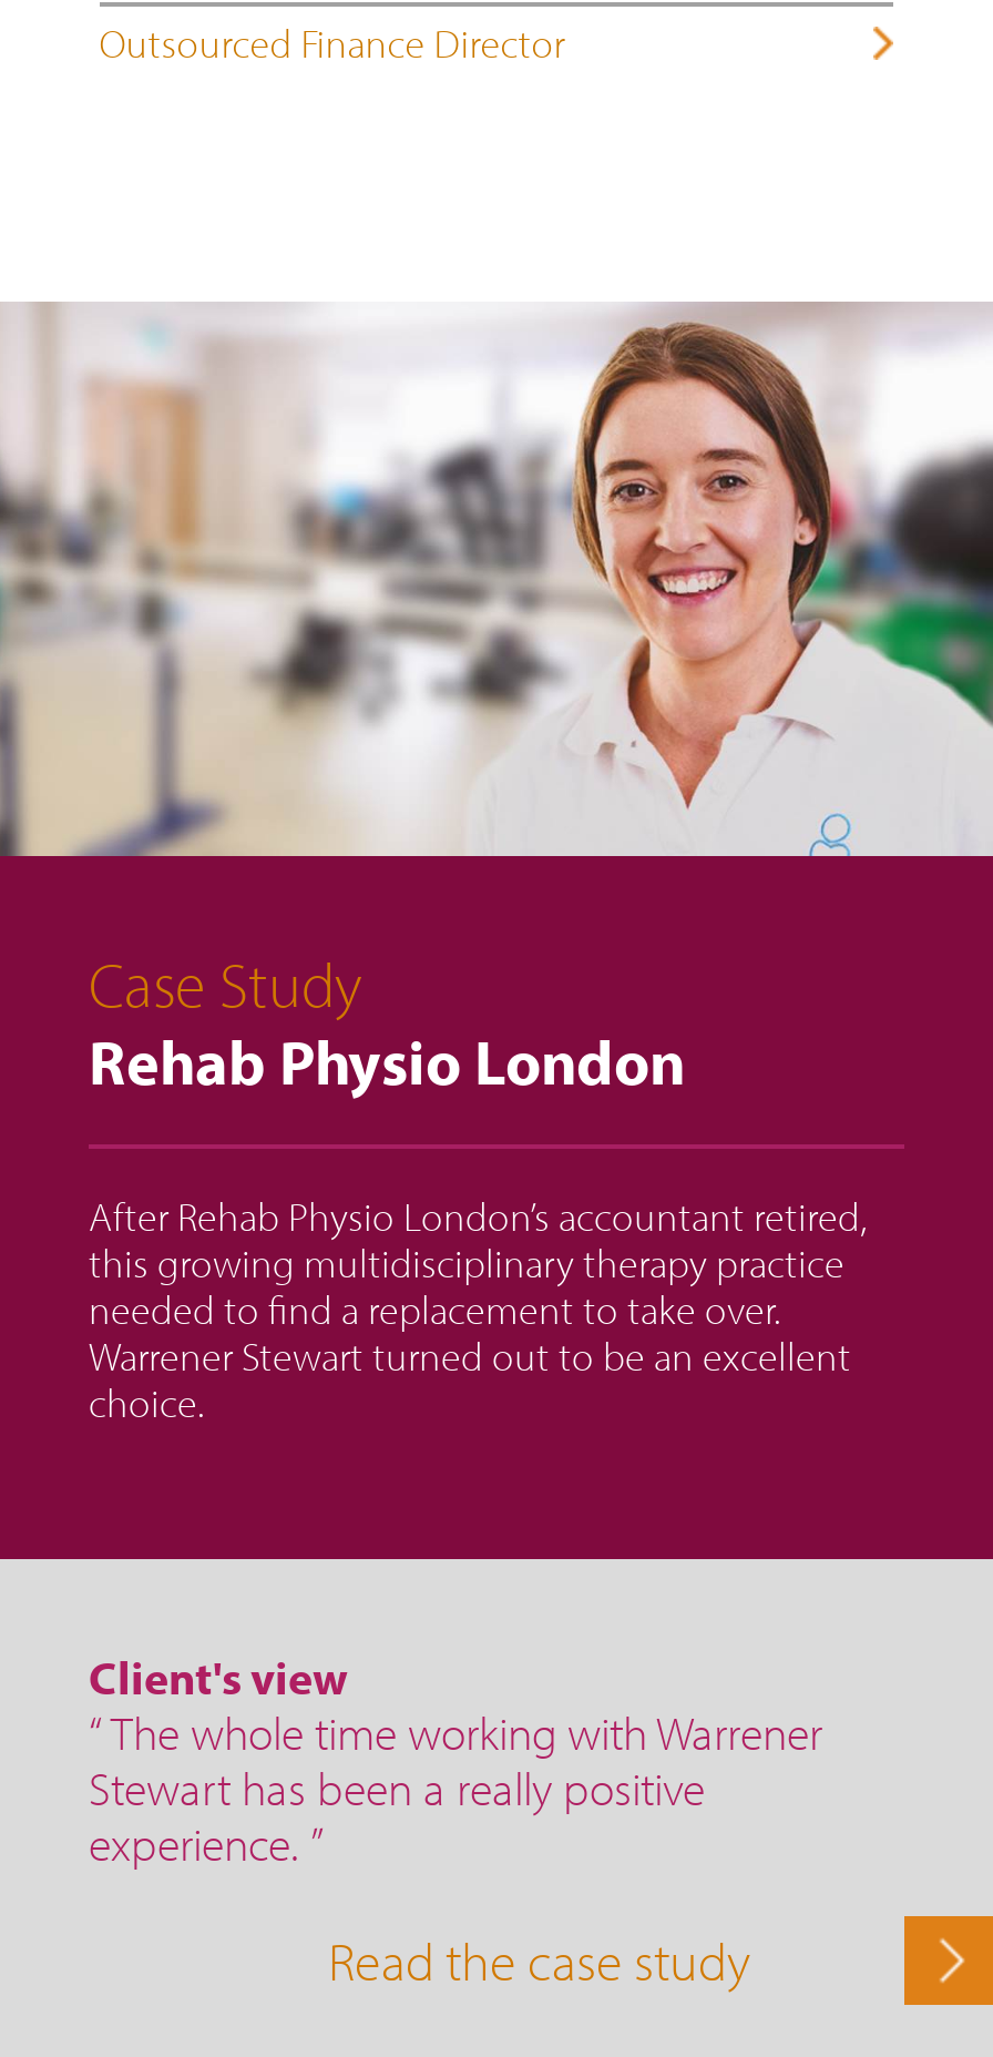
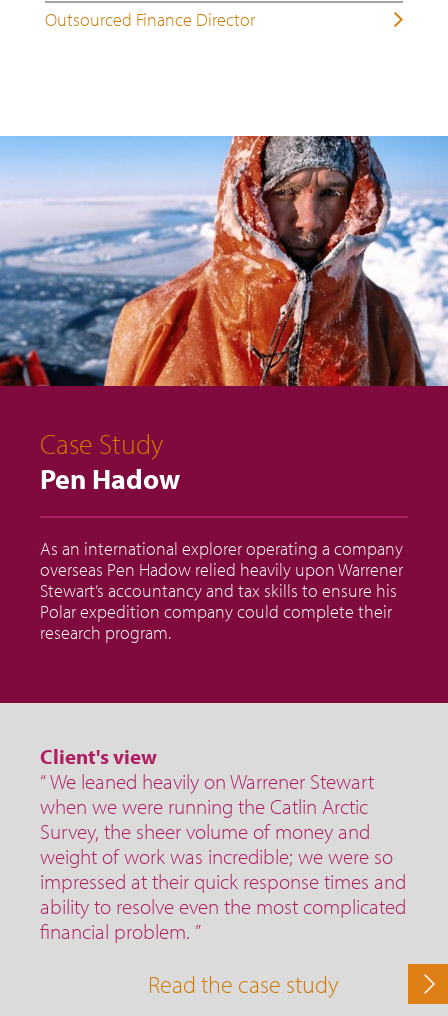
[7,302,986,858] [image] -> [3,135,445,387] [image]
[89,1022,685,1100] Rehab Physio London -> [40,461,180,496] Pen Hadow
[89,1191,867,1428] After Rehab Physio London’s accountant retired, | this growing multidisciplinary therapy practice | needed to find a replacement to take over. | Warrener Stewart turned out to be an excellent | choice. -> [40,537,403,644] As an international explorer operating a company | overseas Pen Hadow relied heavily upon Warrener | Stewart’s accountancy and tax skills to ensure his | Polar expedition company could complete their | research program.
[89,1703,822,1872] “ The whole time working with Warrener | Stewart has been a really positive | experience. ” -> [40,768,406,944] “ We leaned heavily on Warrener Stewart | when we were running the Catlin Arctic | Survey, the sheer volume of money and | weight of work was incredible; we were so | impressed at their quick response times and | ability to resolve even the most complicated | financial problem. ”

